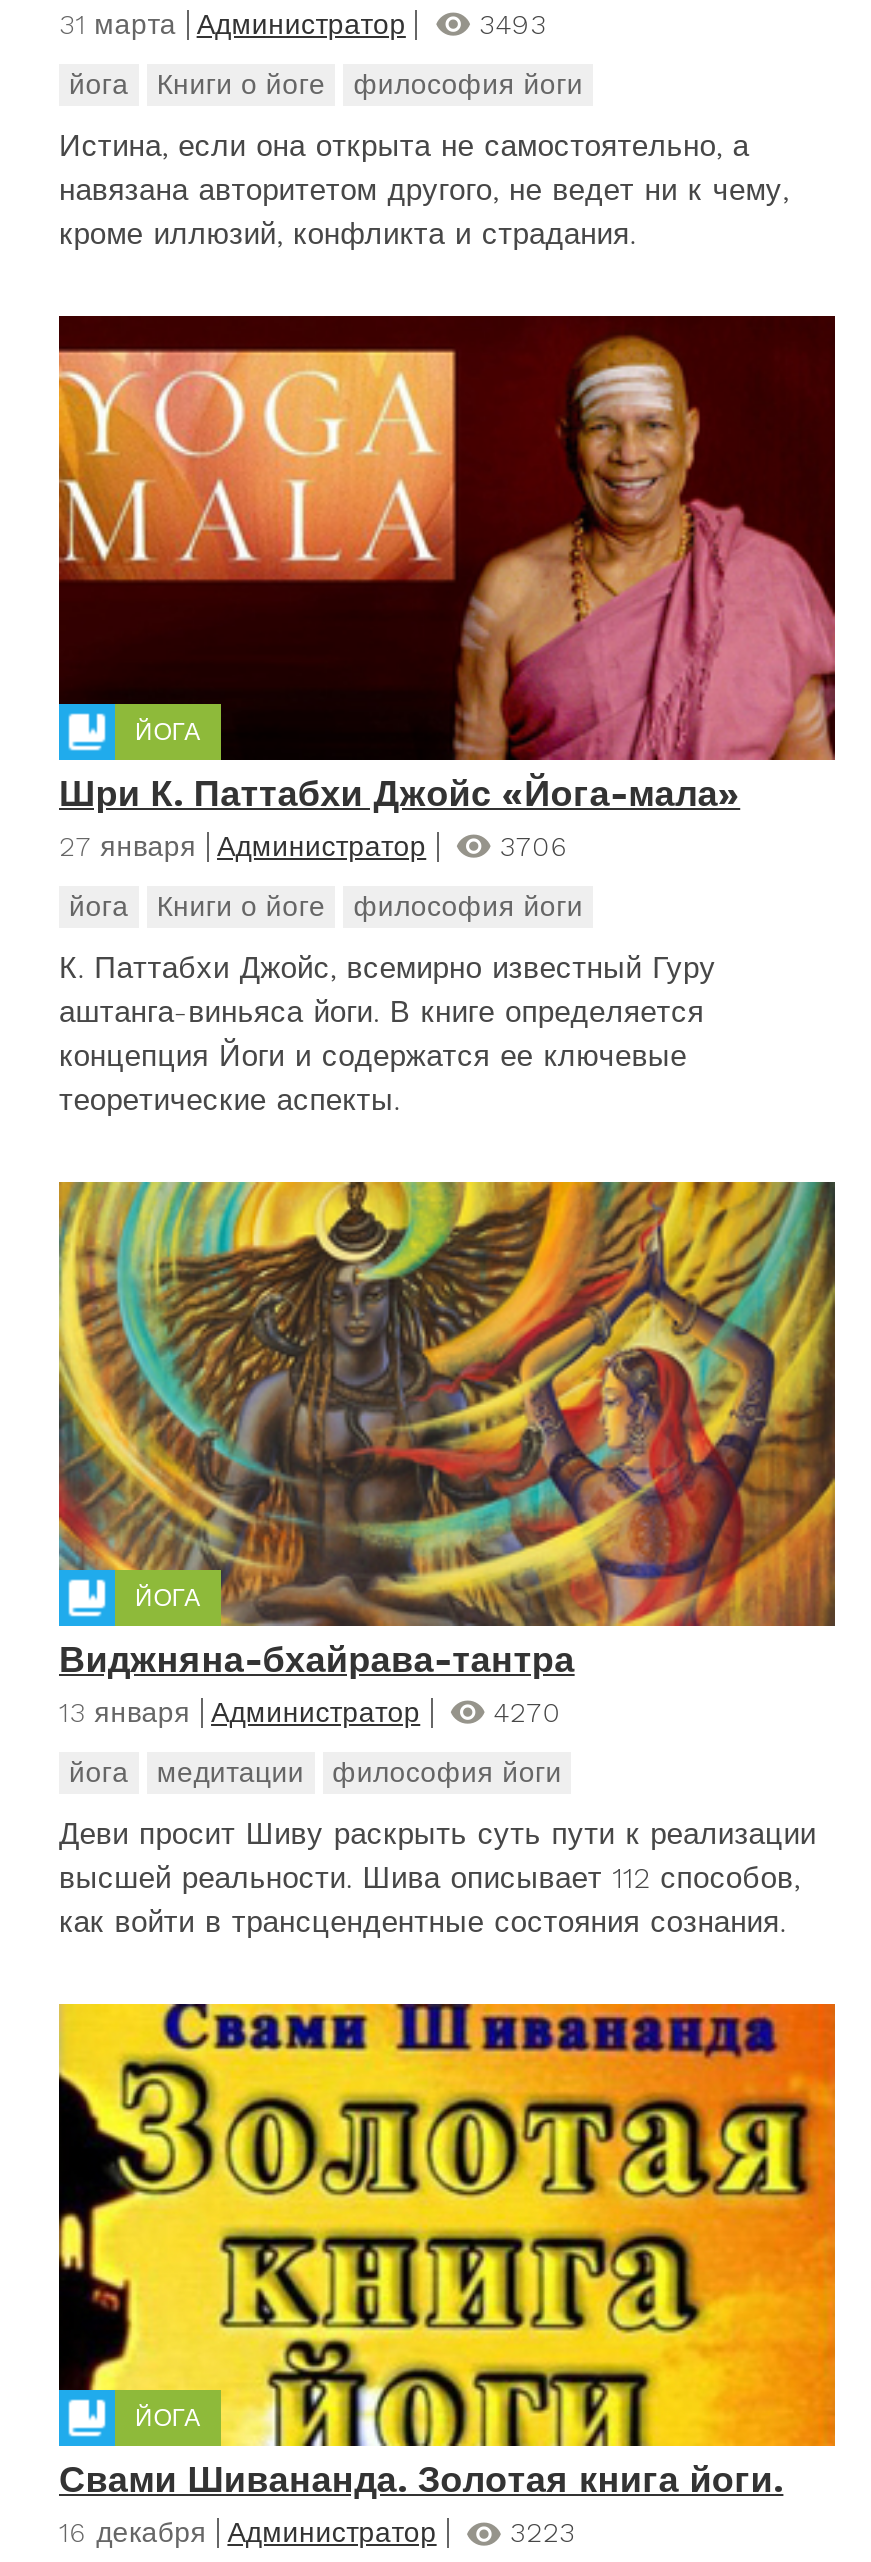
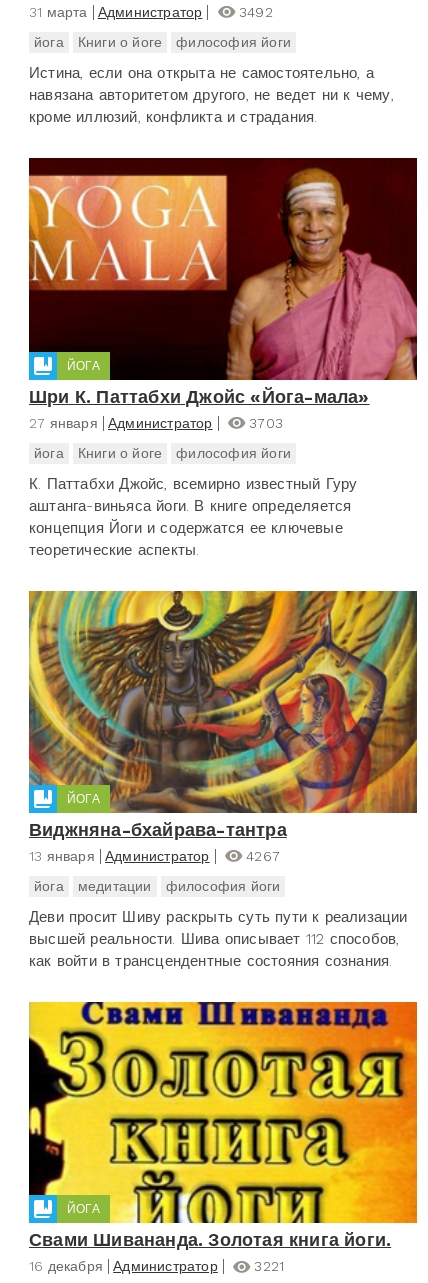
[471,9,547,41] 3493 -> [235,4,273,20] 3492
[491,830,569,862] 3706 -> [245,415,283,431] 3703
[485,1695,561,1727] 4270 -> [242,848,280,864] 4267
[501,2517,575,2549] 3223 -> [250,1258,284,1274] 3221

